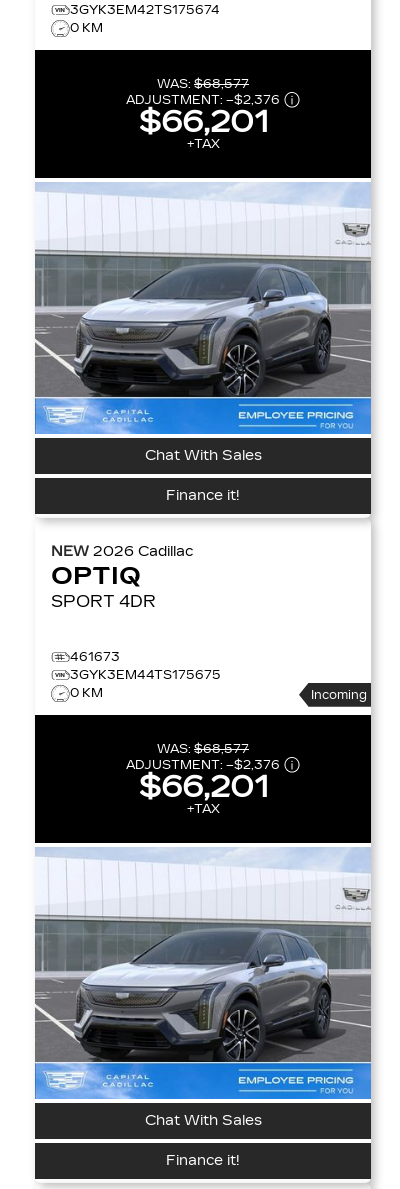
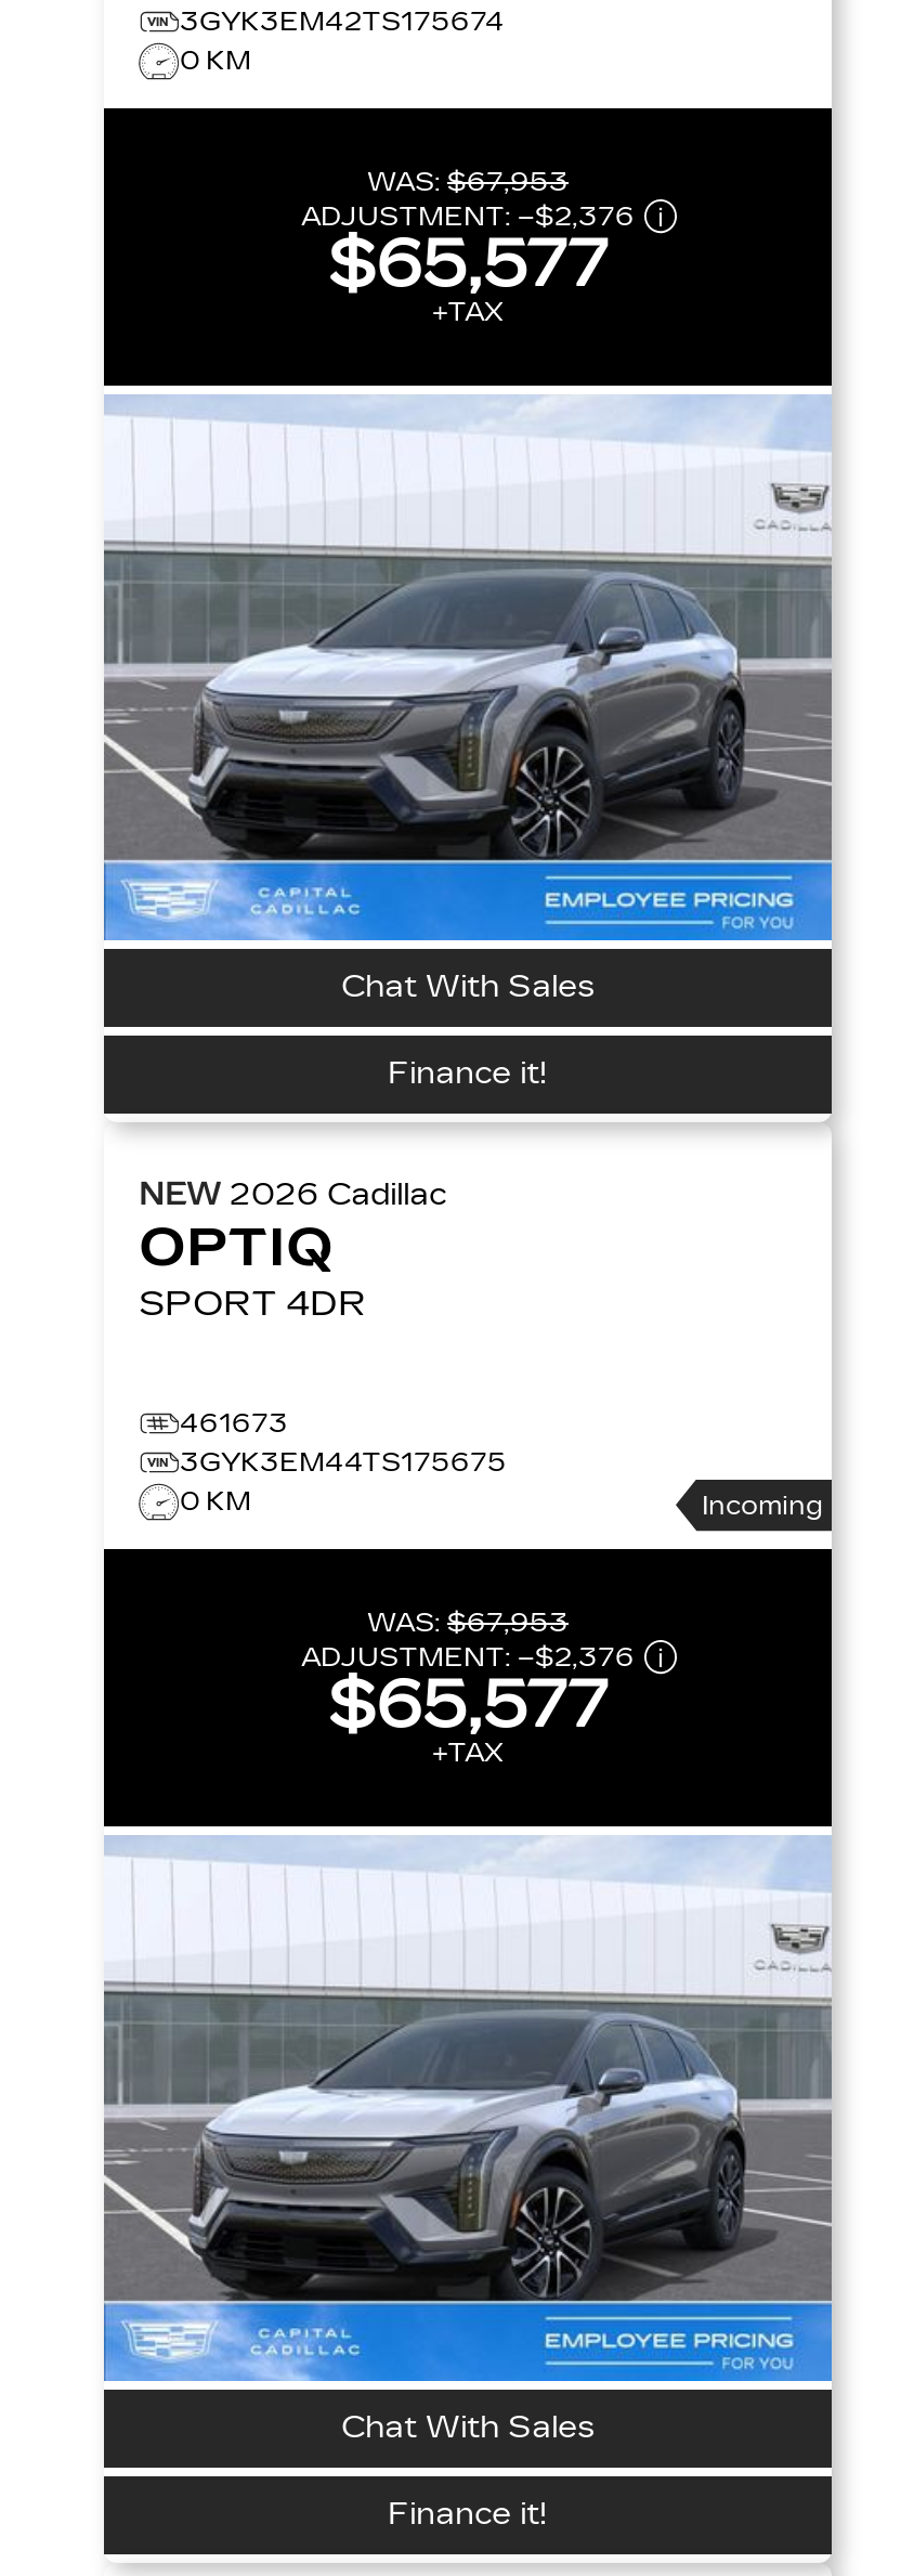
[157,77,249,91] WAS: $68,577 -> [367,166,569,197] WAS: $67,953
[138,104,267,140] $66,201 -> [328,225,608,303] $65,577
[157,742,249,756] WAS: $68,577 -> [367,1607,569,1637] WAS: $67,953
[138,769,267,805] $66,201 -> [328,1665,608,1743] $65,577

